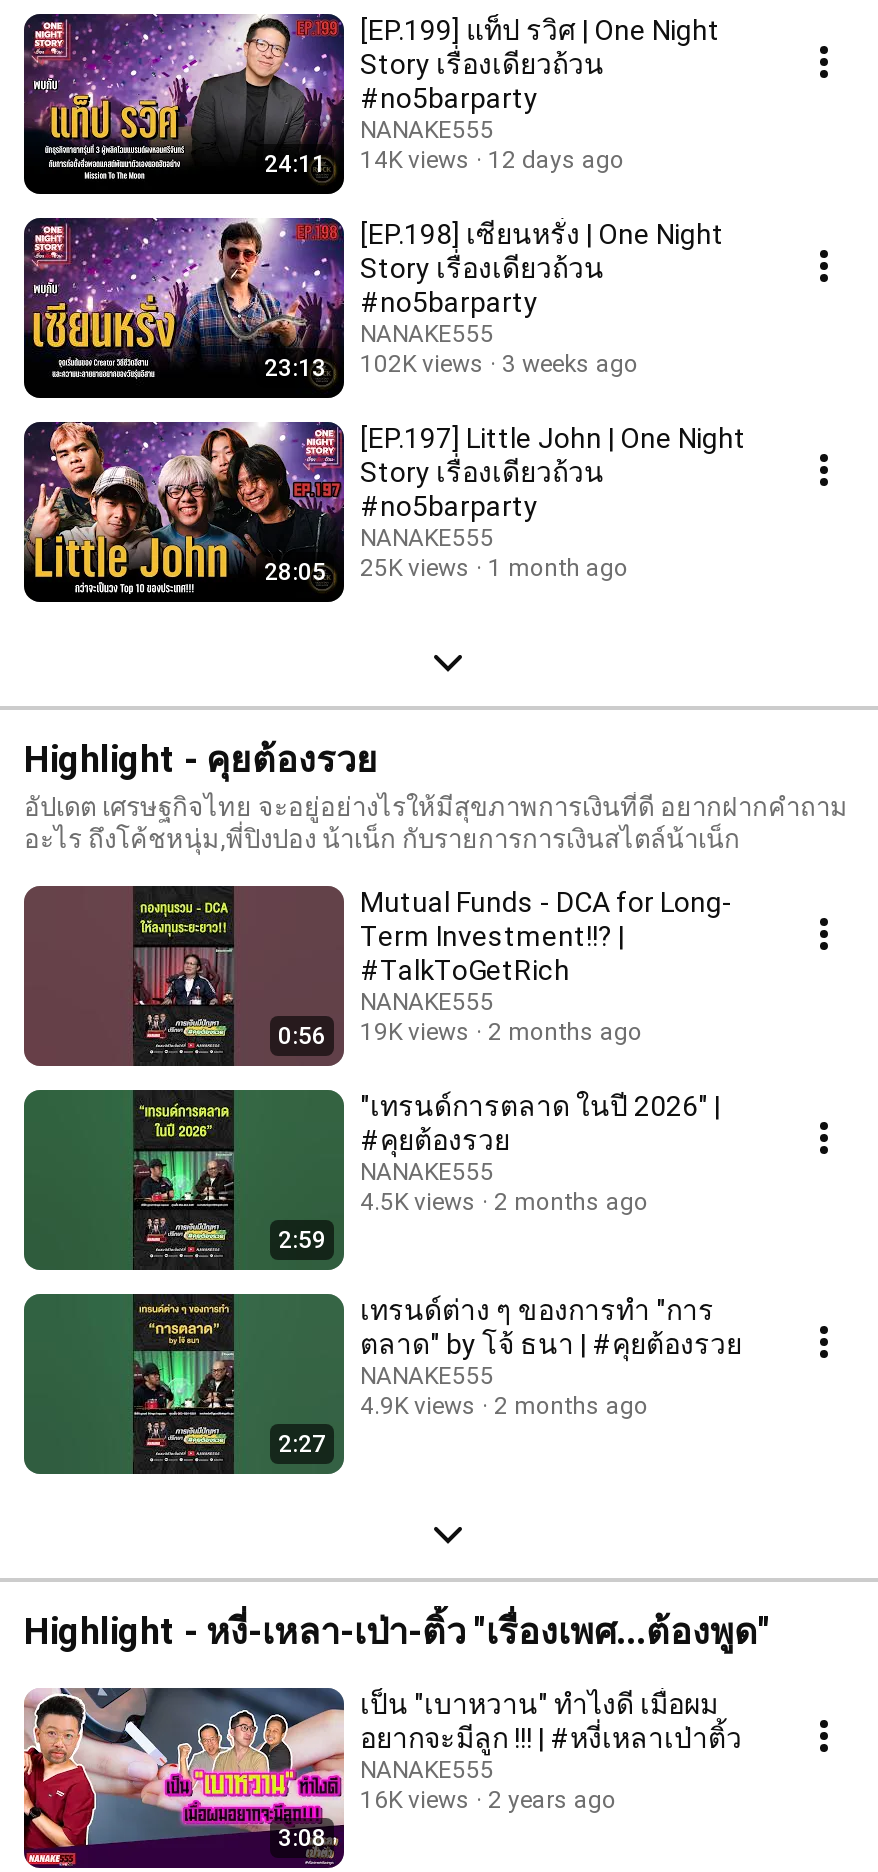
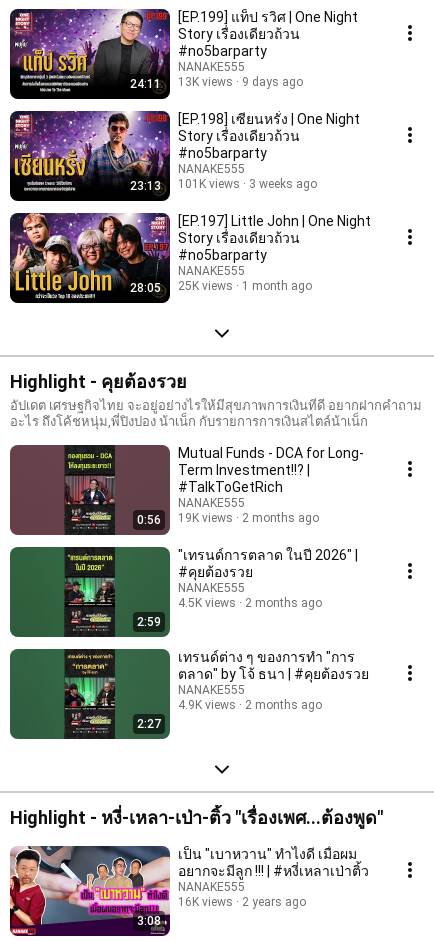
[360,146,470,174] 14K views -> [178,75,233,89] 13K views
[488,146,624,174] 12 days ago -> [242,75,303,89] 9 days ago
[264,350,638,382] 23:13 102K views 3 weeks ago -> [130,177,317,193] 23:13 101K views 3 weeks ago

